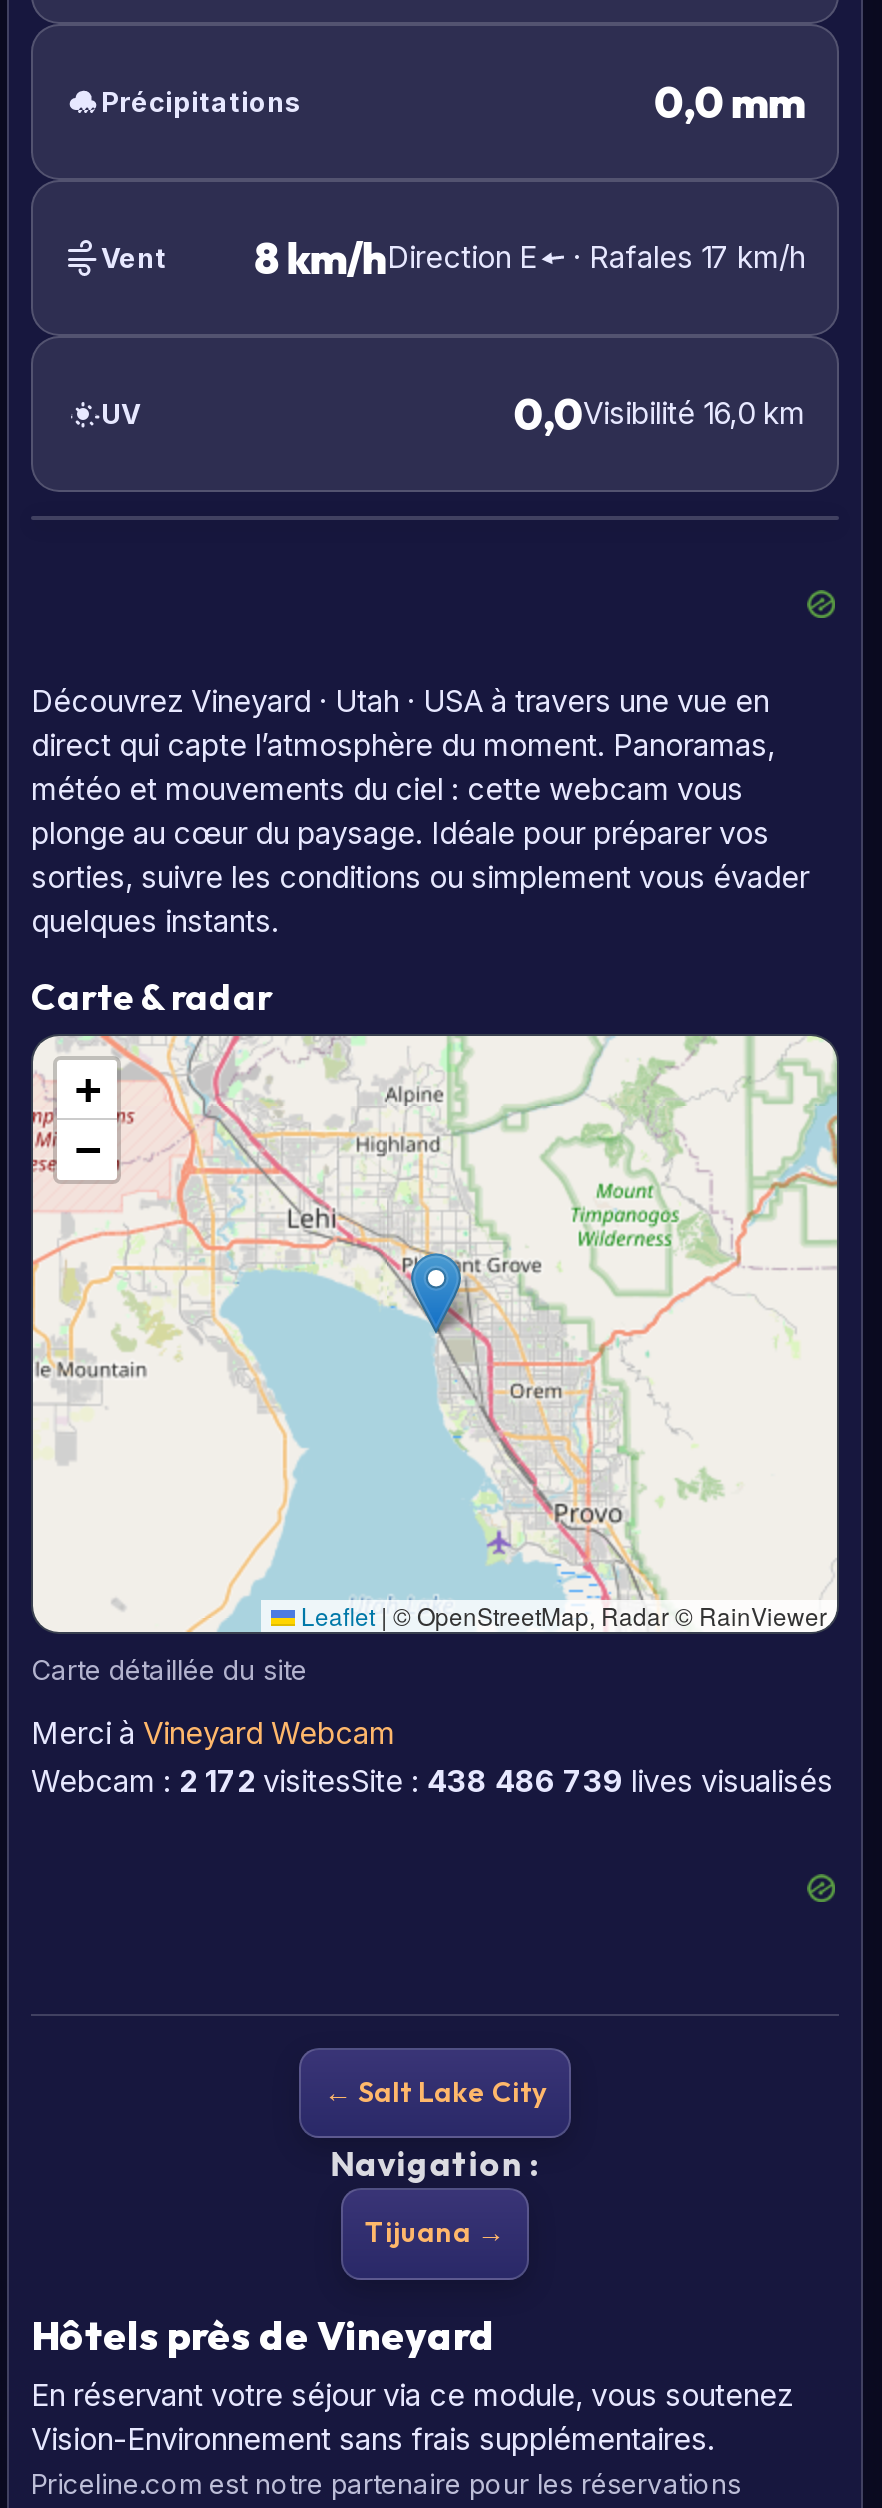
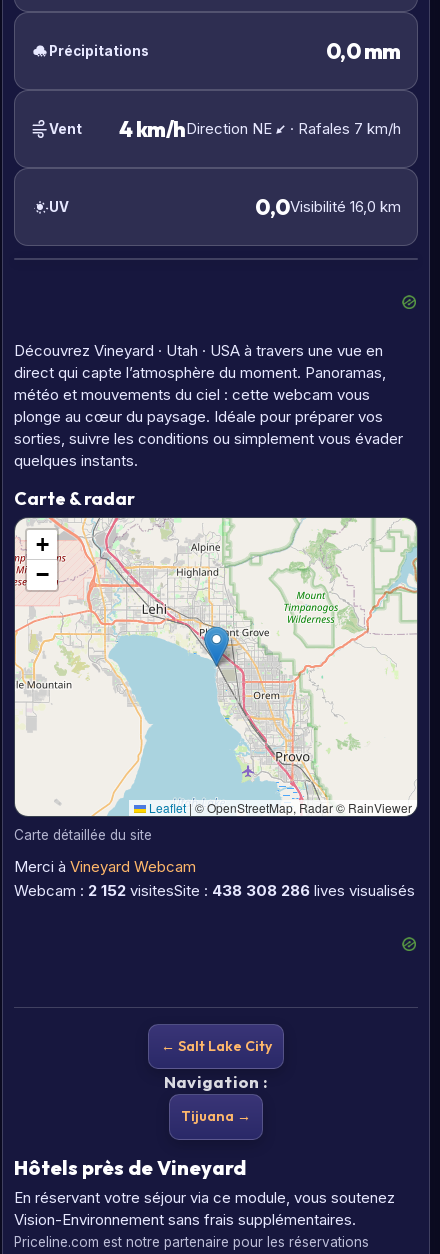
[254,230,537,286] 8 km/hDirection E -> [119,115,272,143] 4 km/hDirection NE
[573,238,805,276] · Rafales 17 km/h -> [290,119,401,138] · Rafales 7 km/h
[31,1762,833,1800] Webcam : 2 172 visitesSite : 438 486 739 lives visualisés -> [14,881,415,900] Webcam : 2 152 visitesSite : 438 308 286 lives visualisés

